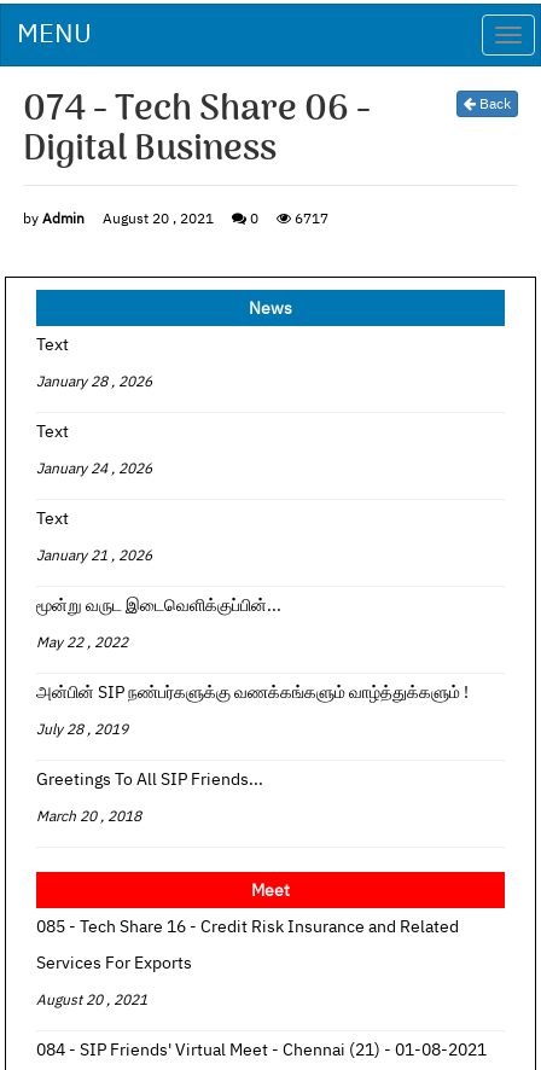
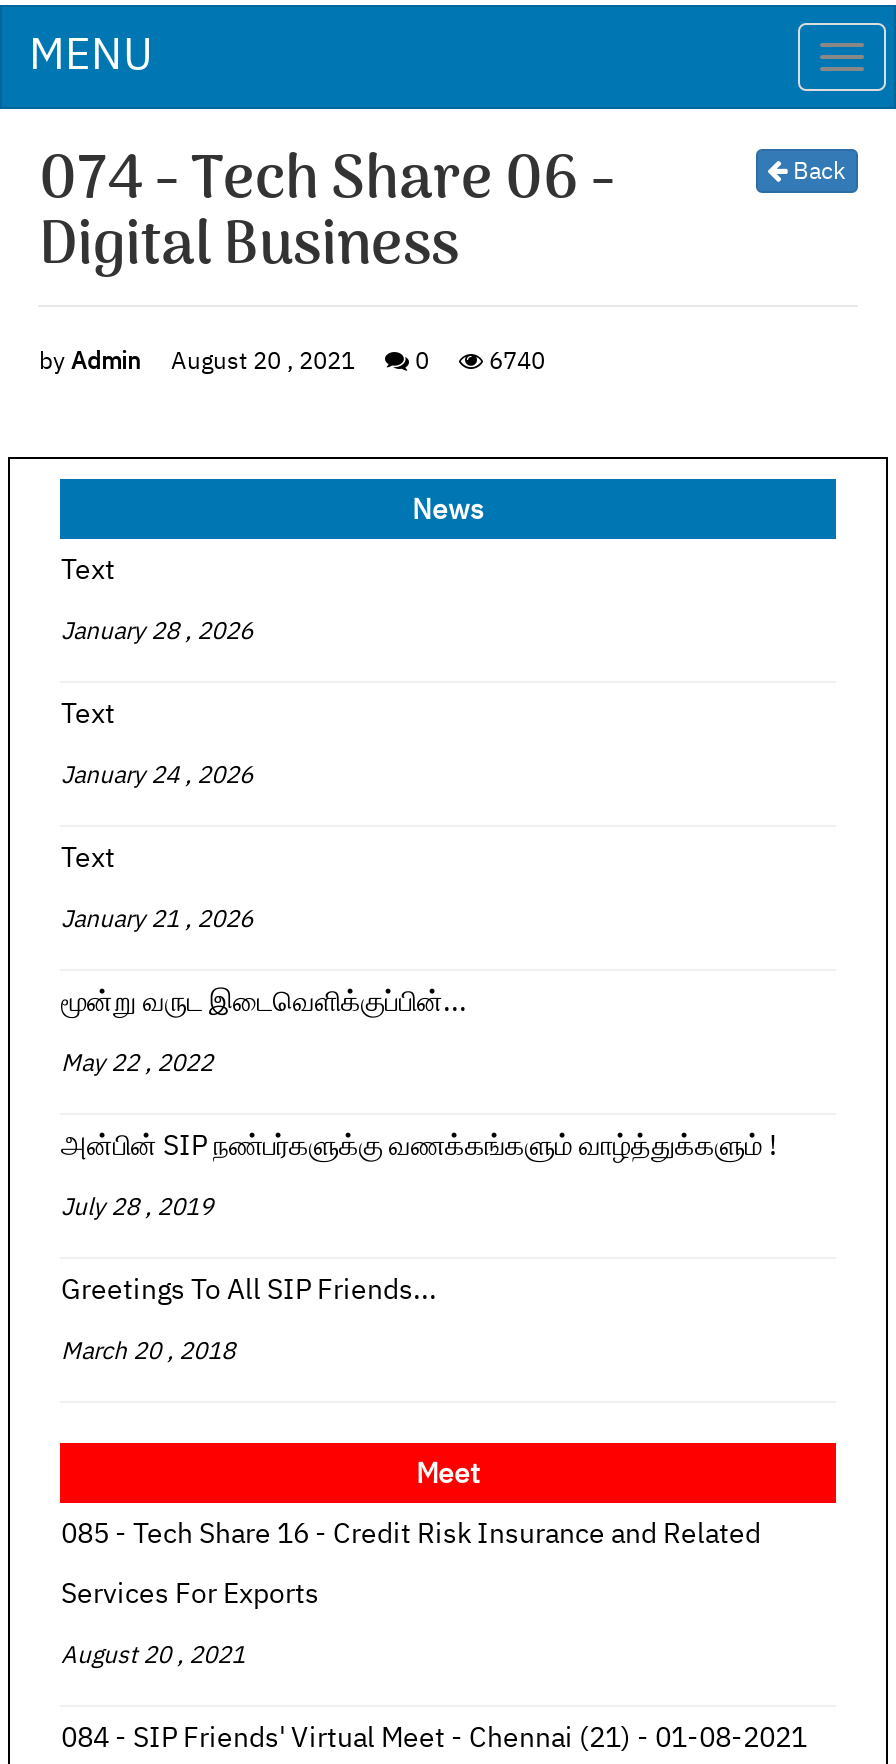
[24,209,329,227] by Admin August 20 , 2021 0 6717 -> [39,345,545,375] by Admin August 20 , 2021 0 6740

